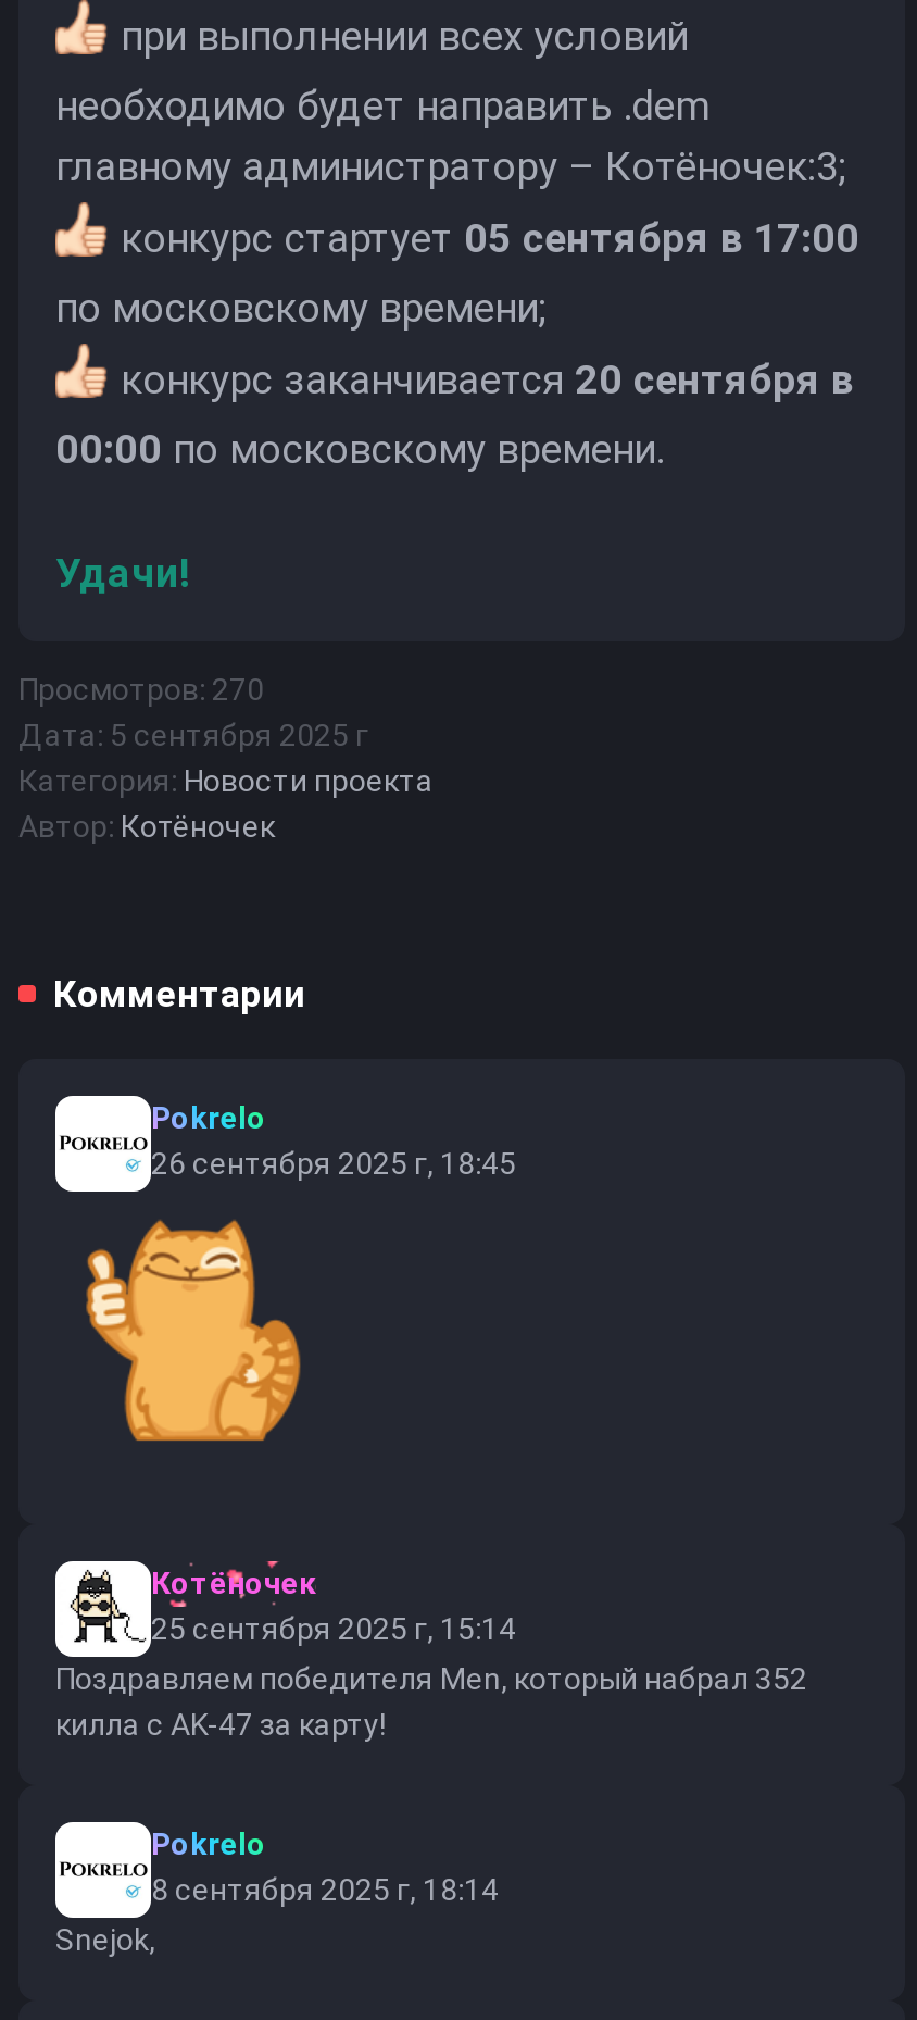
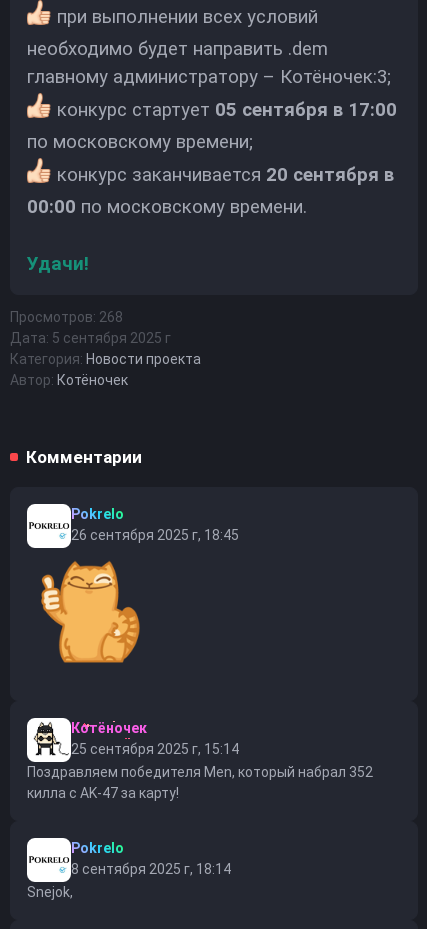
[18,672,264,707] Просмотров: 270 -> [10,309,123,325] Просмотров: 268

